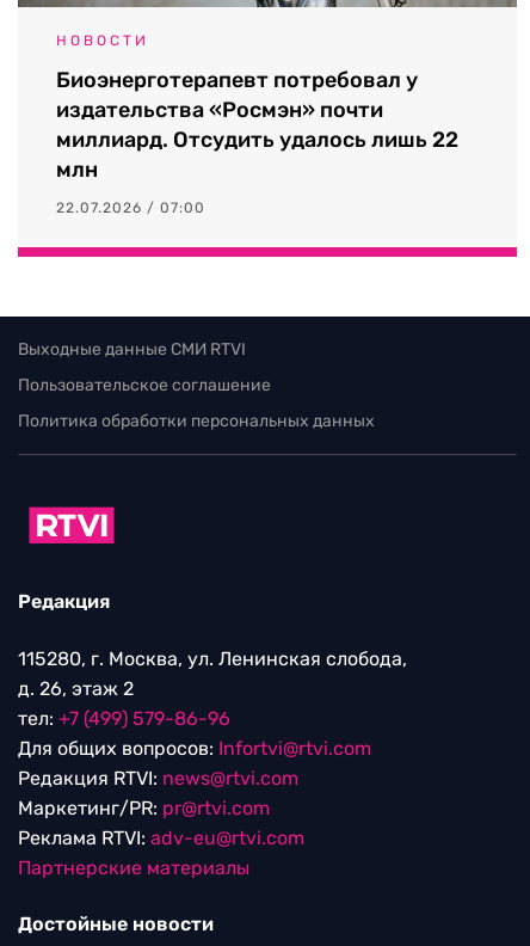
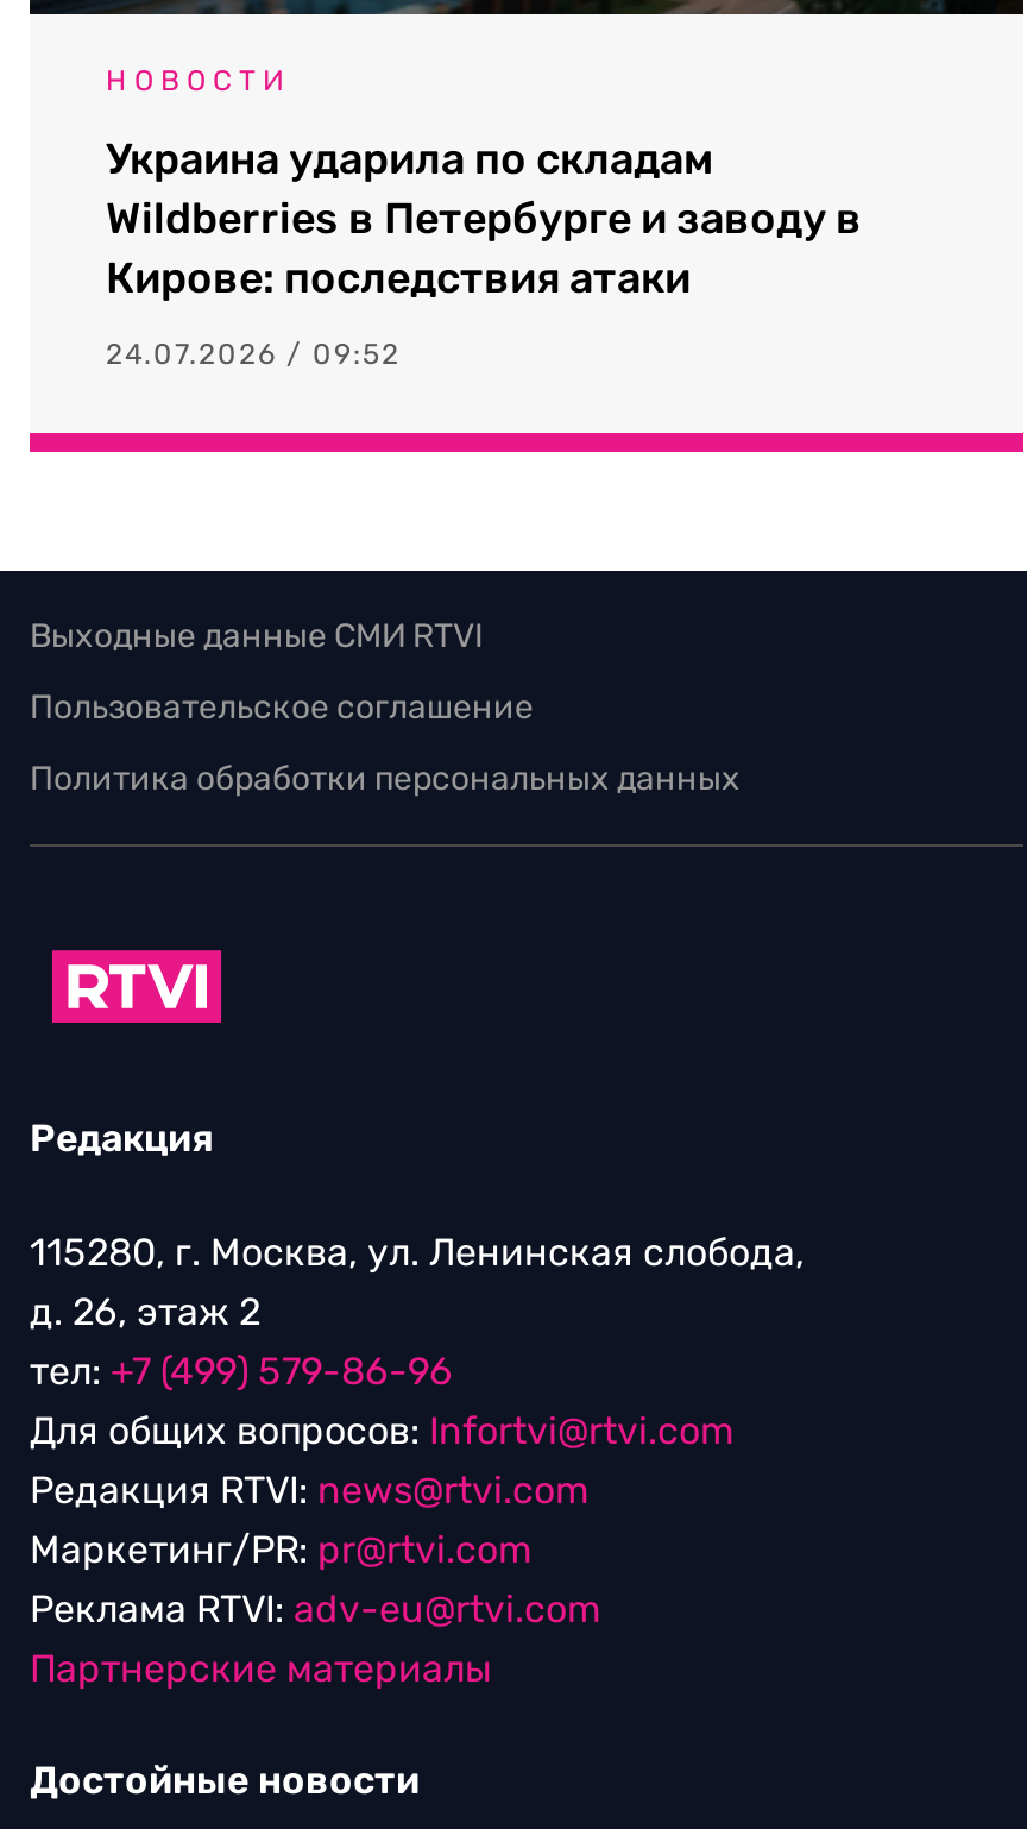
[56,67,458,183] Биоэнерготерапевт потребовал у | издательства «Росмэн» почти | миллиард. Отсудить удалось лишь 22 | млн -> [106,133,862,305] Украина ударила по складам | Wildberries в Петербурге и заводу в | Кирове: последствия атаки
[56,200,205,216] 22.07.2026 / 07:00 -> [106,338,401,371] 24.07.2026 / 09:52

